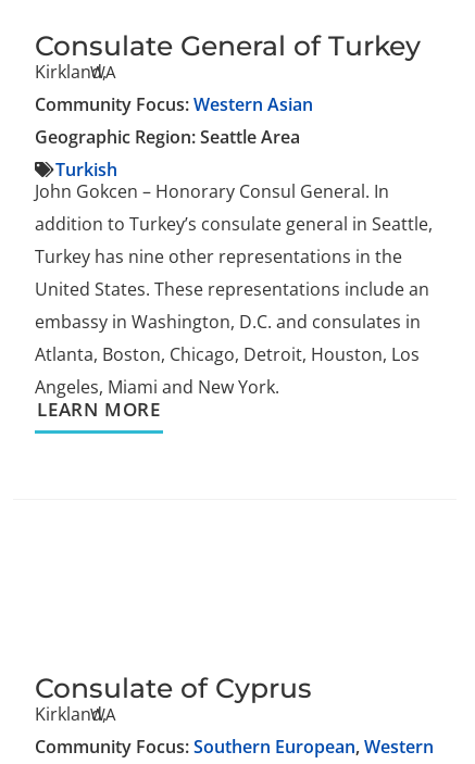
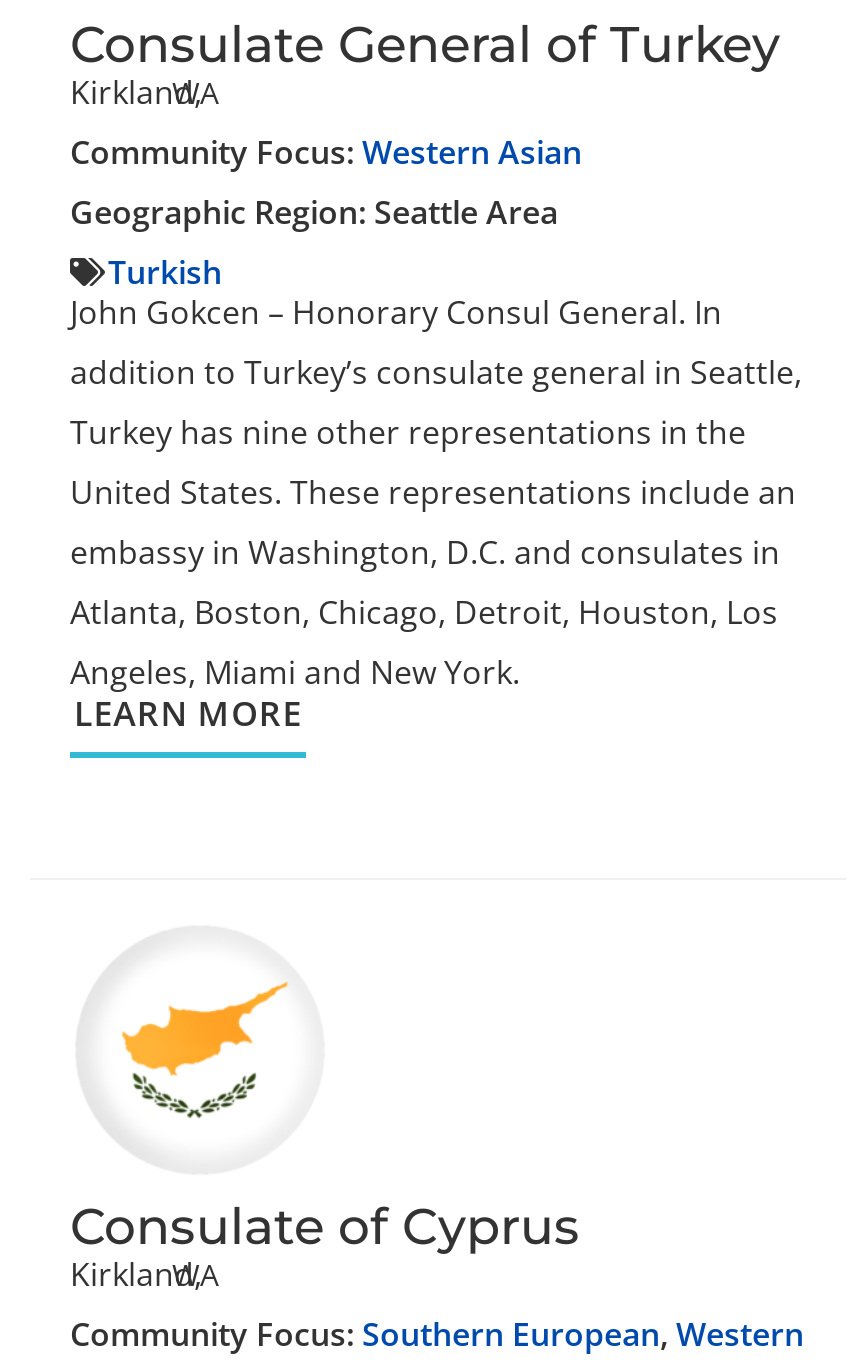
none -> [76,928,292,1172] [image]

